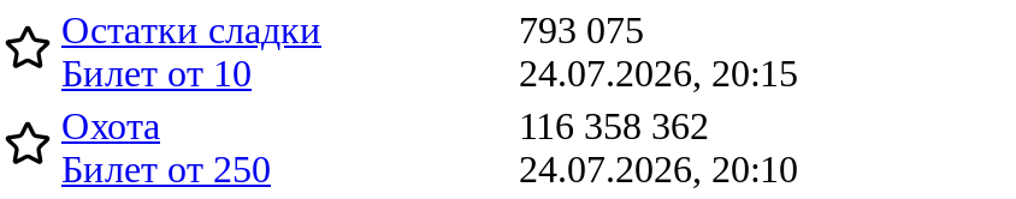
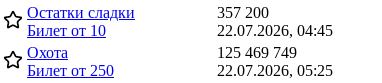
[519,10,644,51] 793 075 -> [217,4,269,21] 357 200
[519,53,798,94] 24.07.2026, 20:15 -> [217,22,333,39] 22.07.2026, 04:45
[519,106,709,147] 116 358 362 -> [217,44,297,61] 125 469 749
[519,149,798,190] 24.07.2026, 20:10 -> [217,62,333,79] 22.07.2026, 05:25

